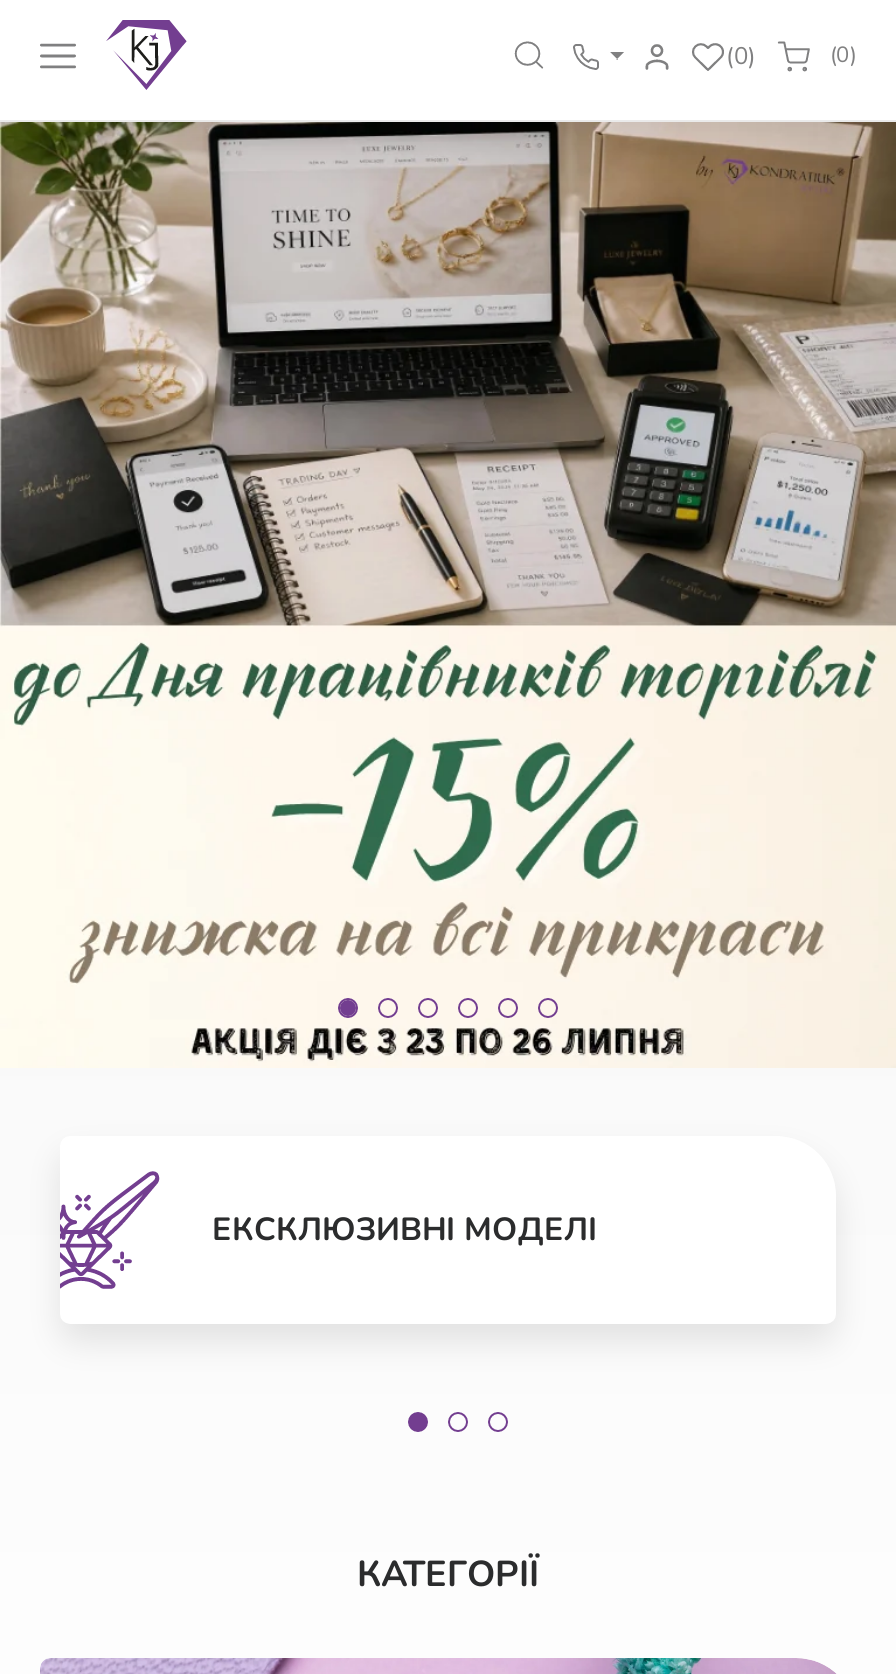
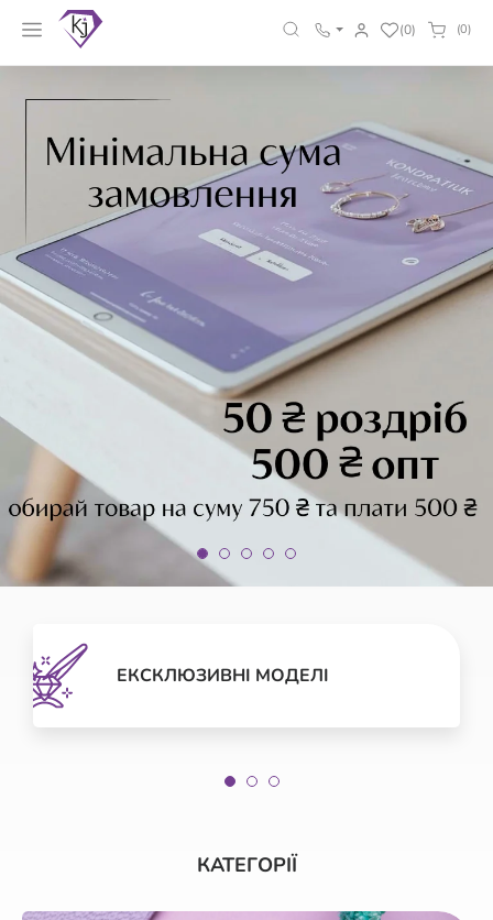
[6,122,890,1068] [image] -> [3,67,490,588] [image]

